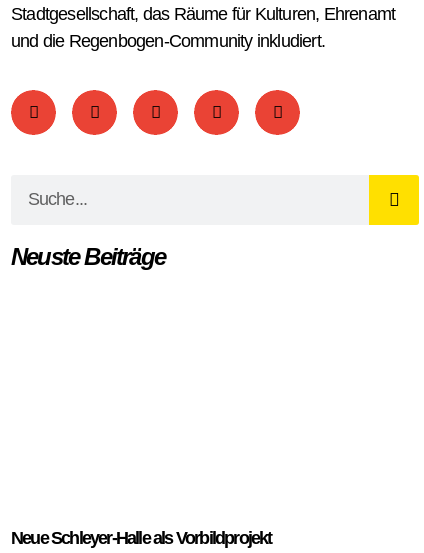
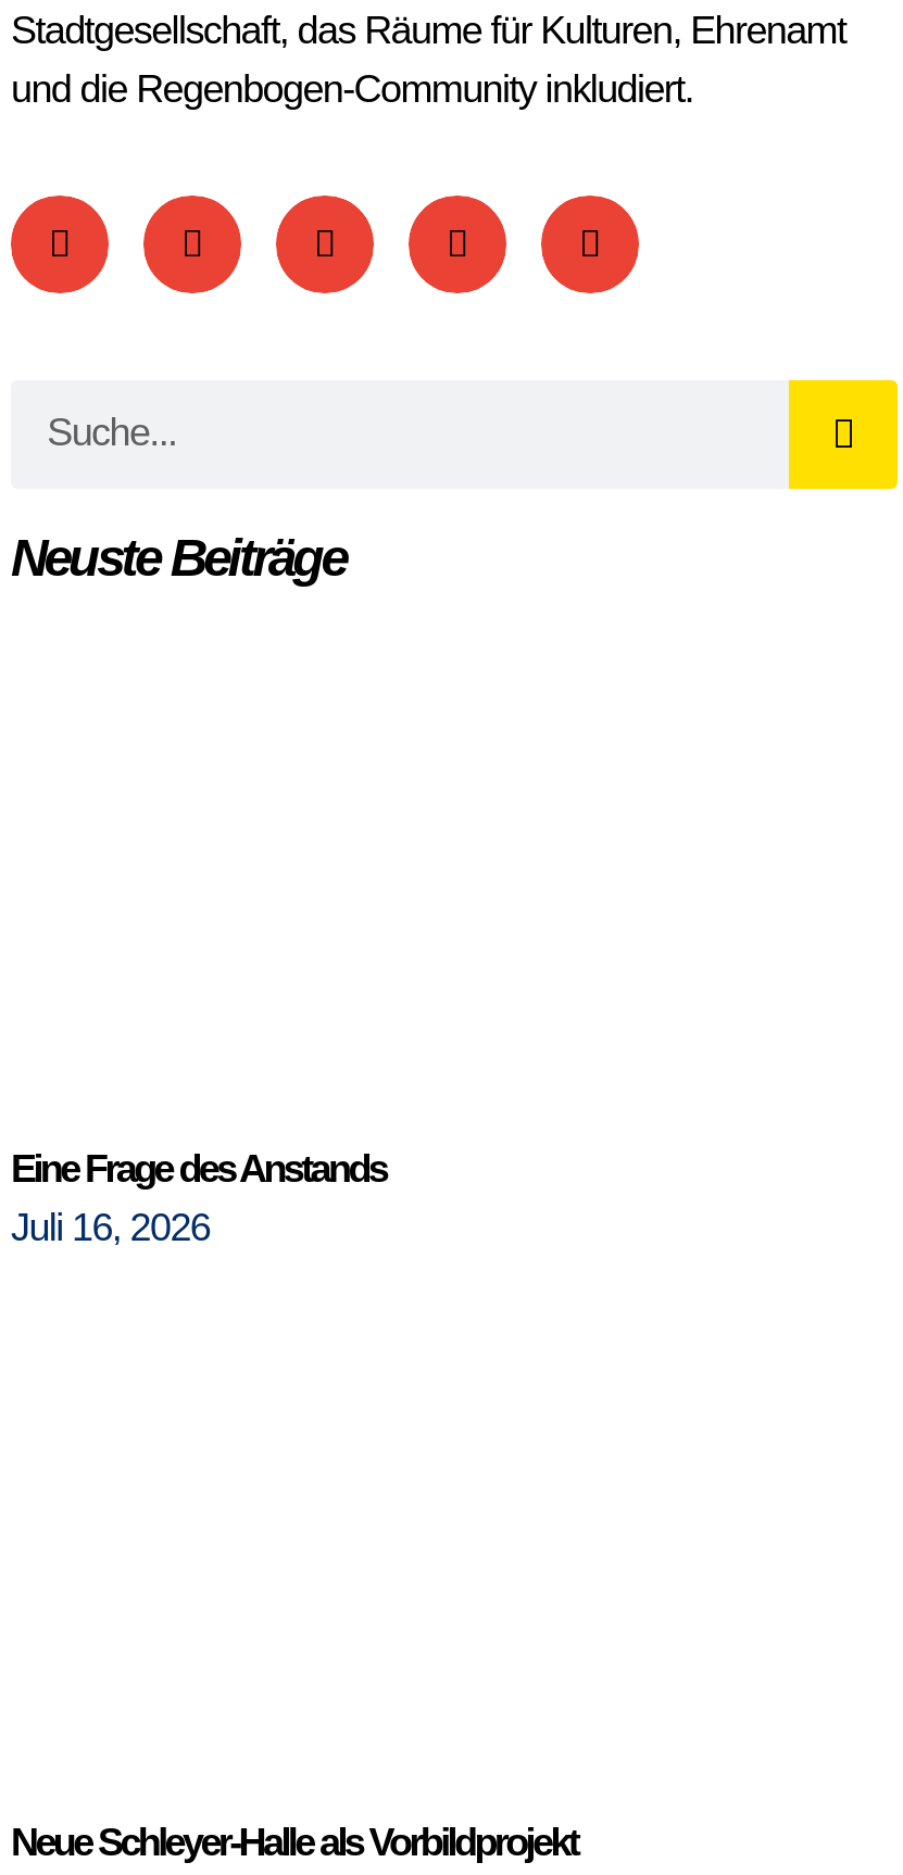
none -> [11,1147,386,1249] Eine Frage des Anstands | Juli 16, 2026

